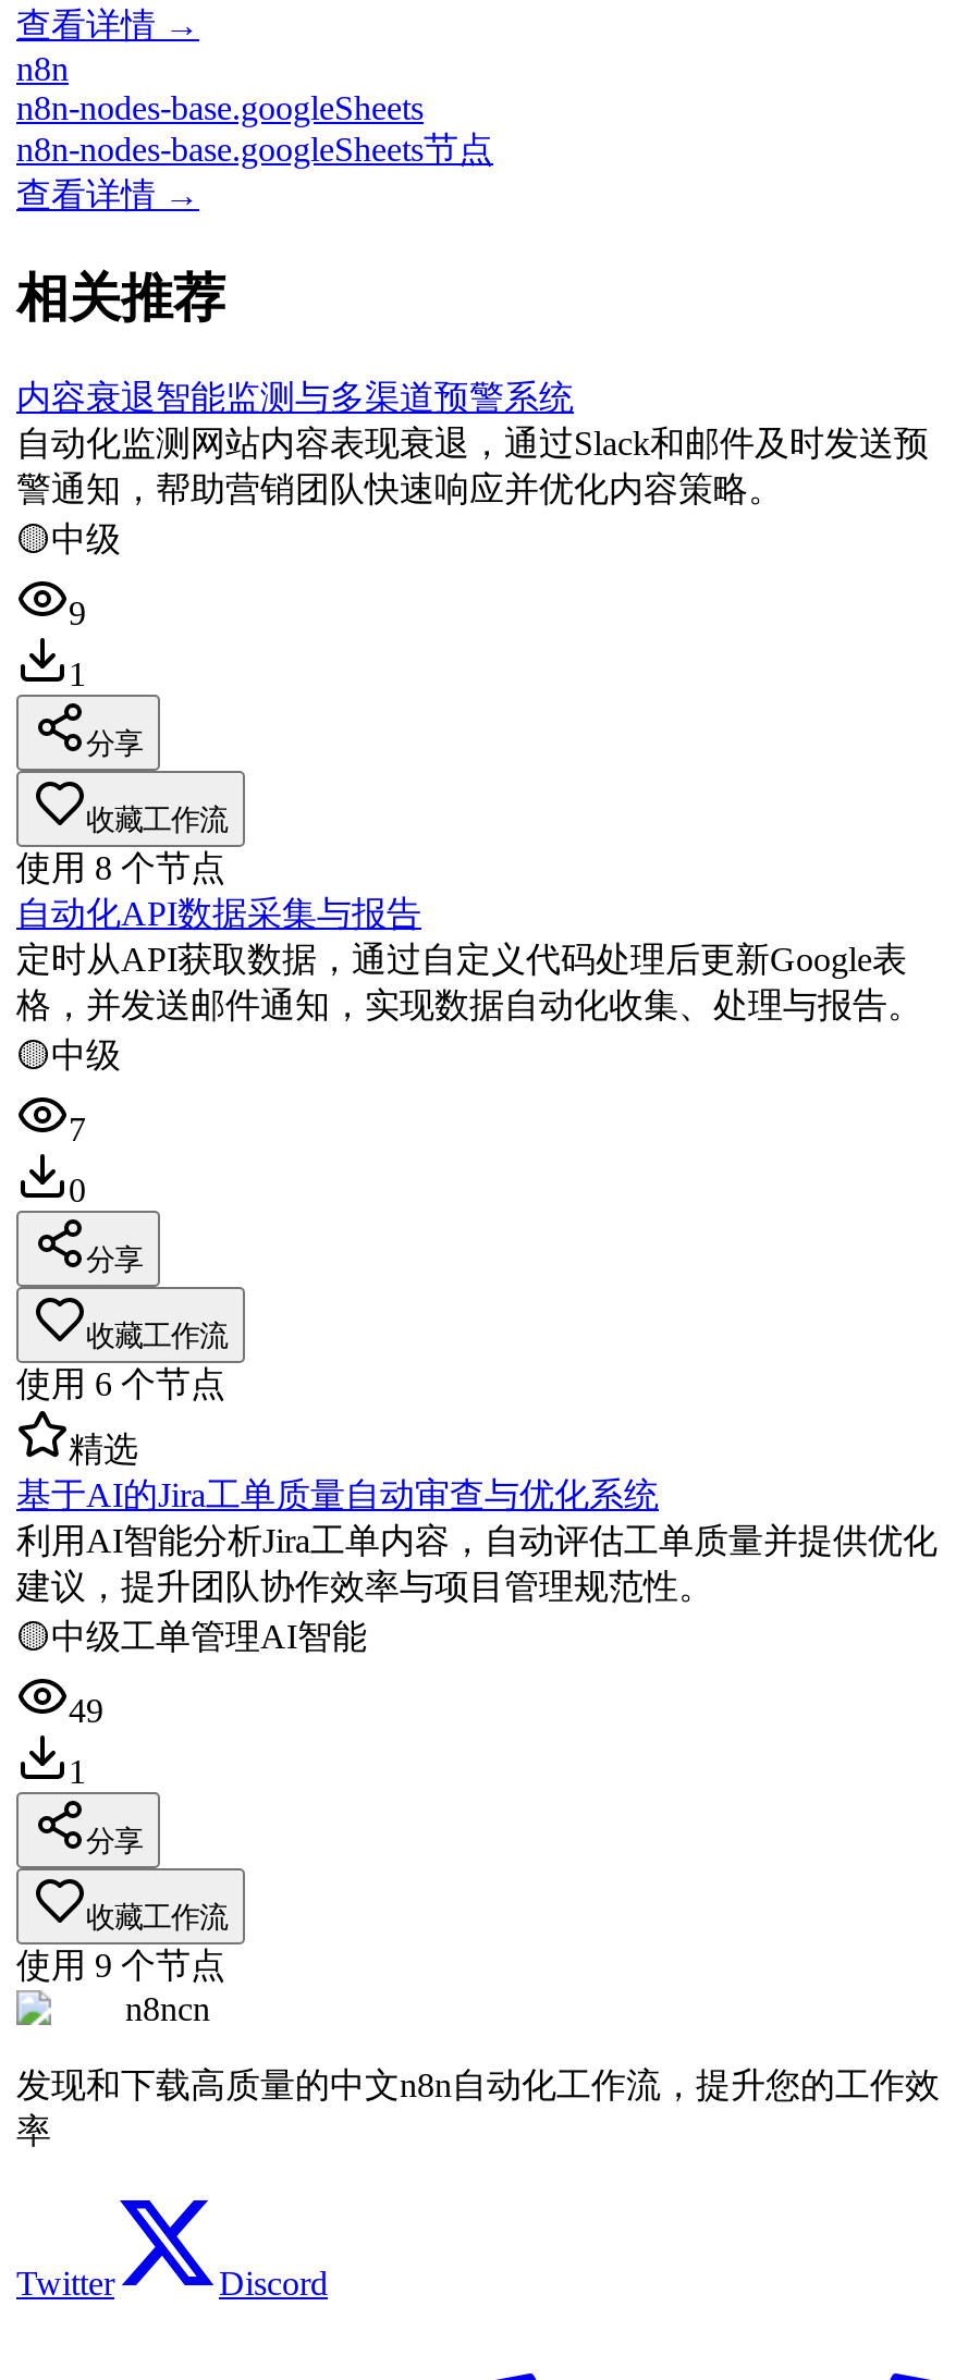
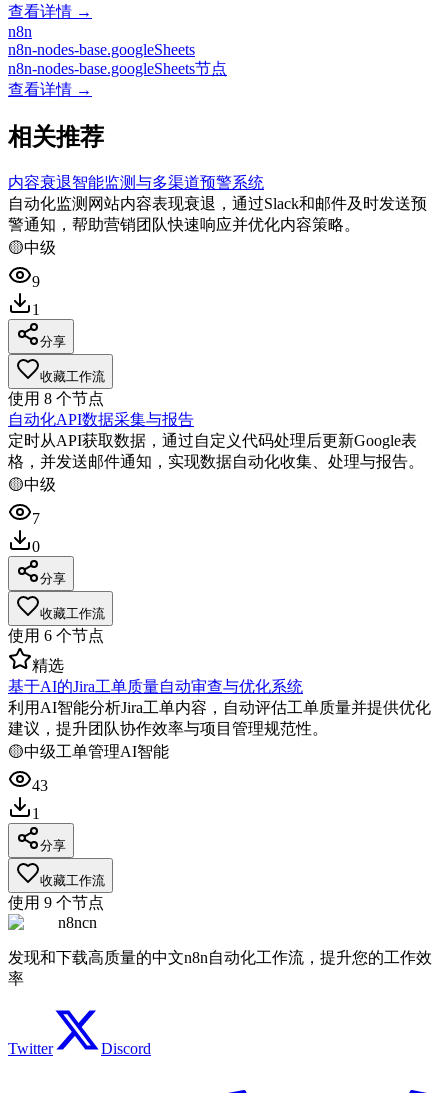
[69,1691,103,1728] 49 -> [32,777,48,794] 43

